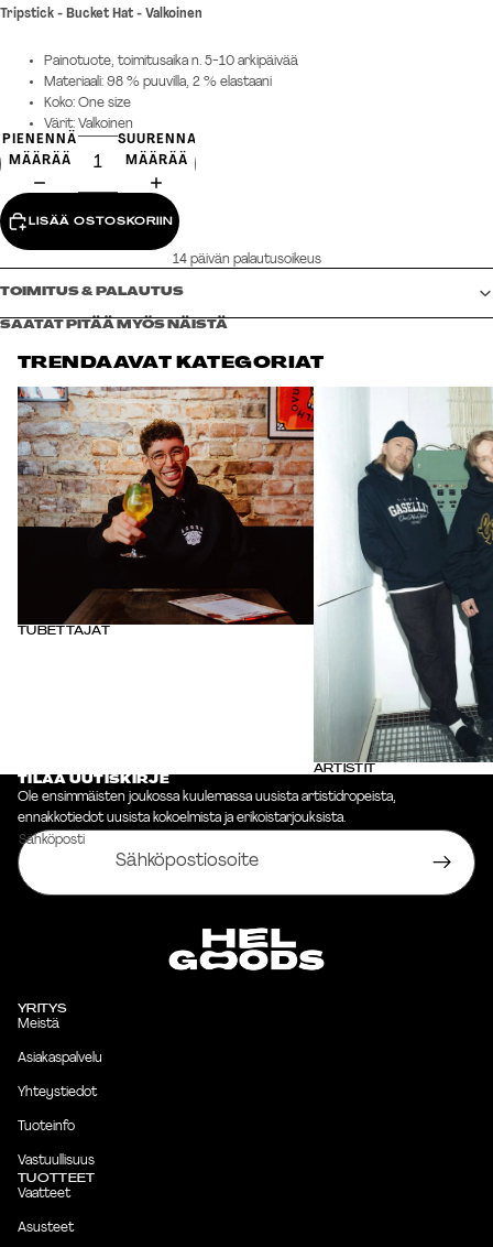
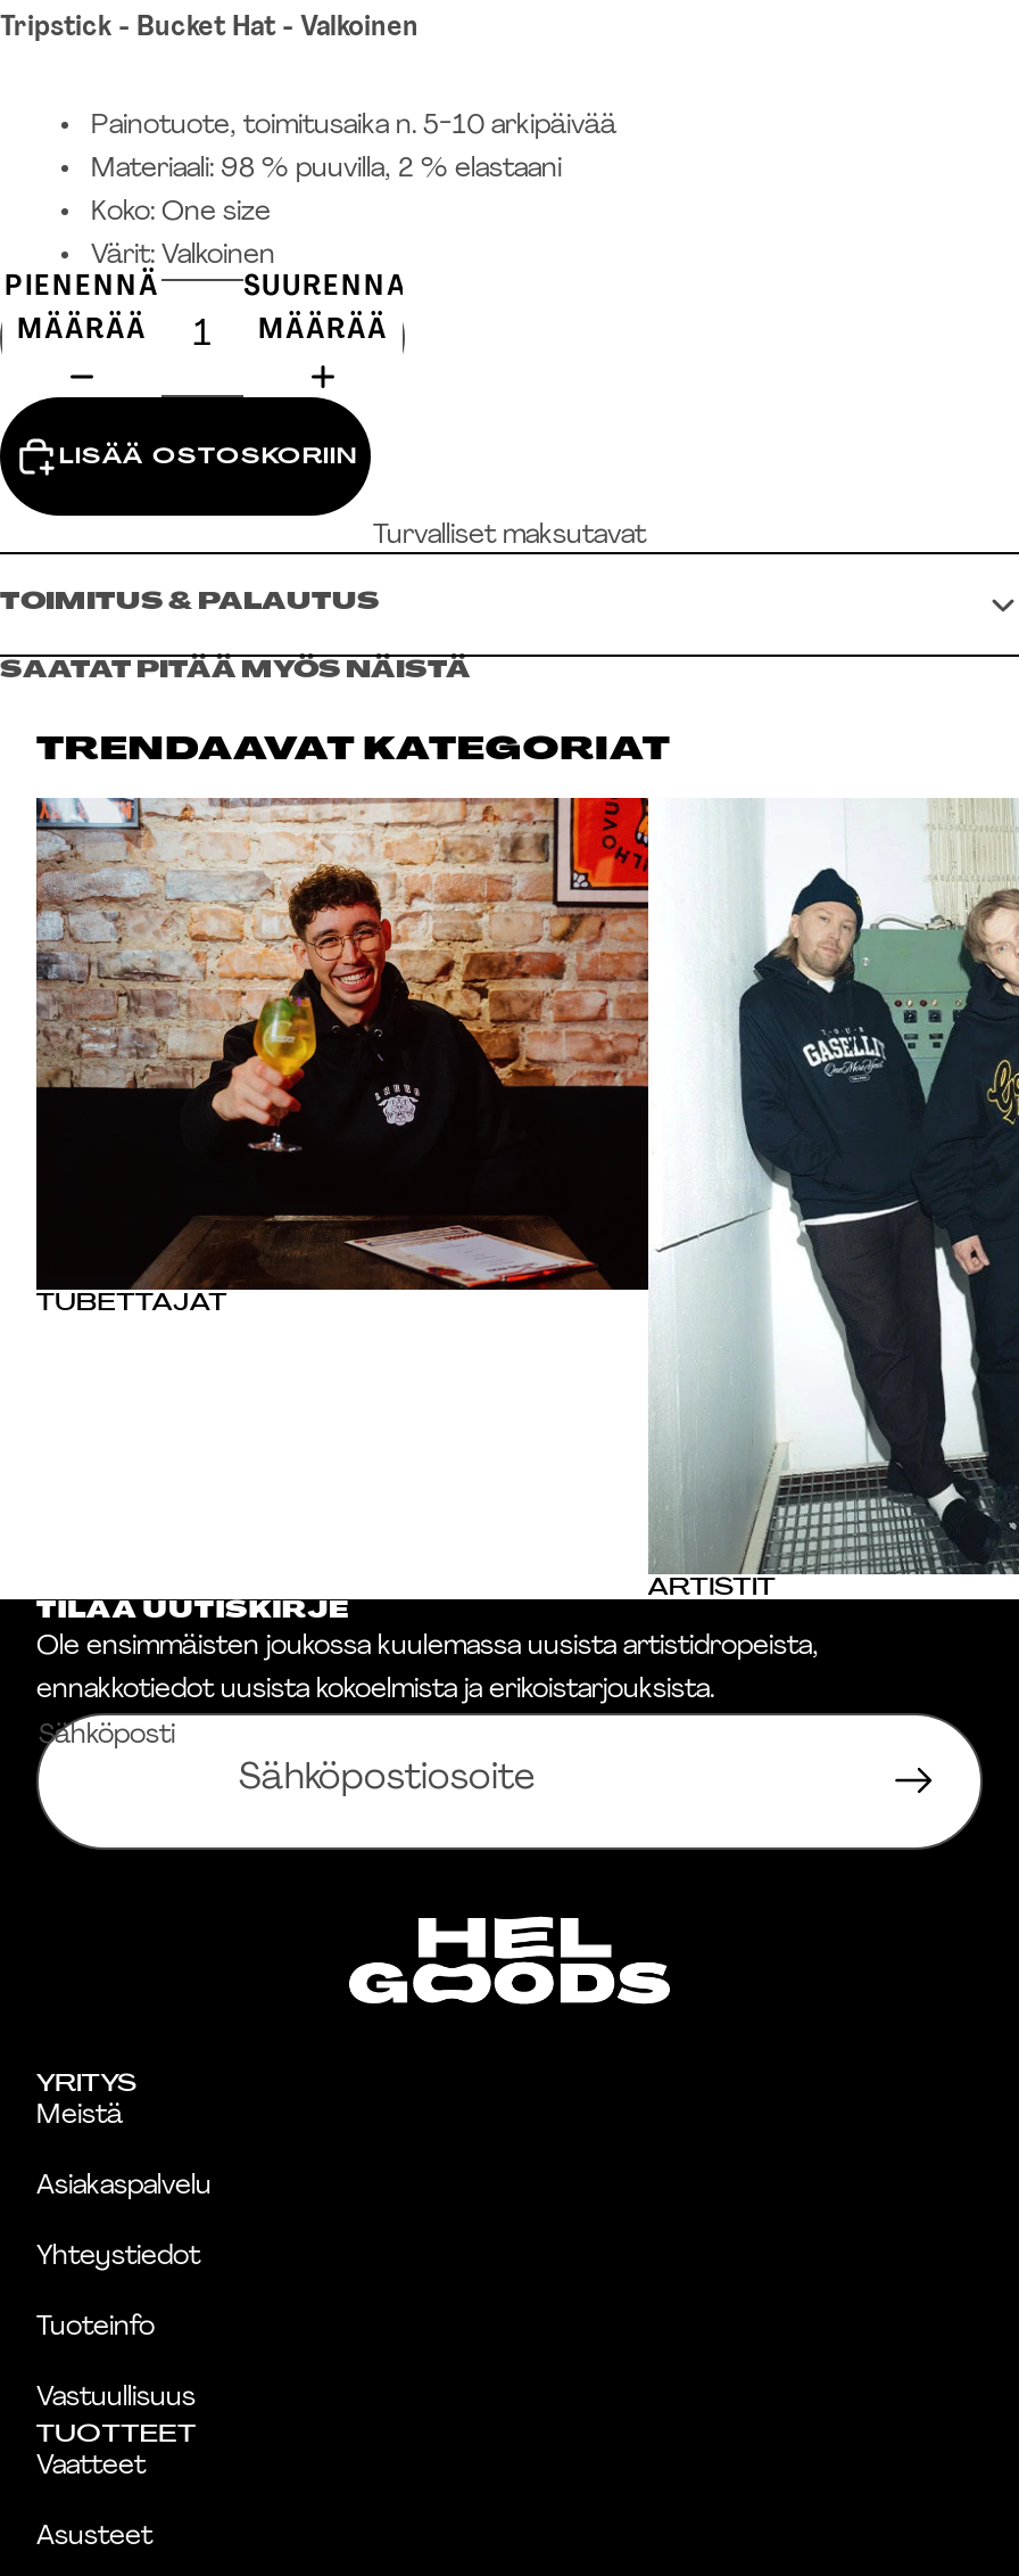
[172,253,321,266] 14 päivän palautusoikeus -> [373,522,646,549] Turvalliset maksutavat

